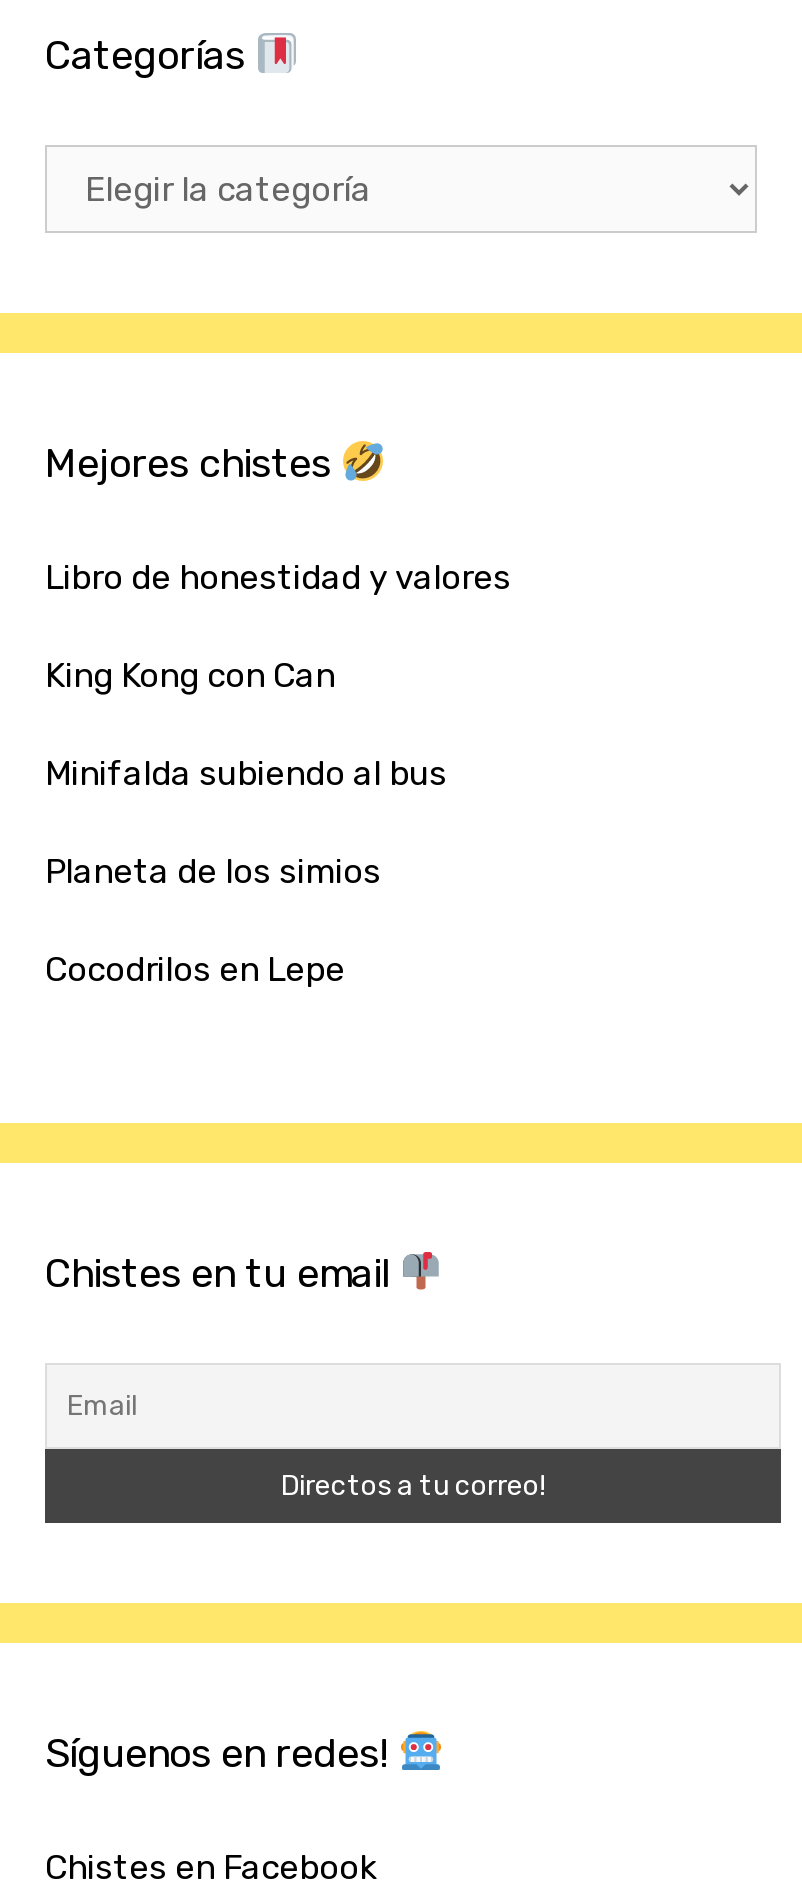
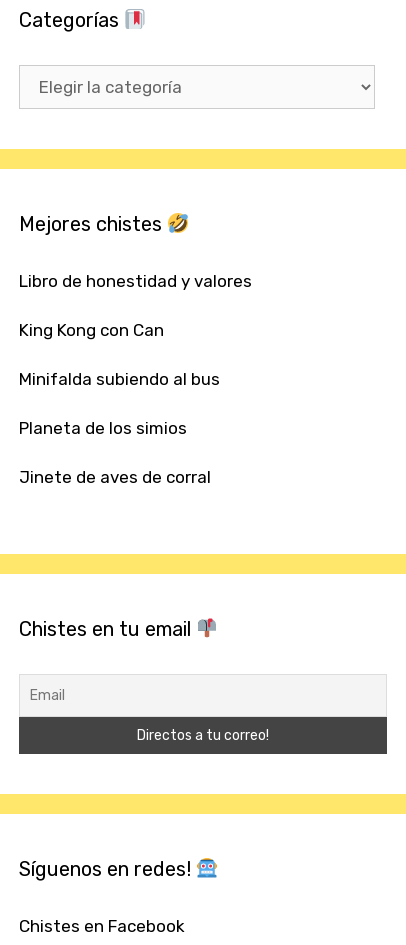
[45,950,345,990] Cocodrilos en Lepe -> [19,467,211,487] Jinete de aves de corral

